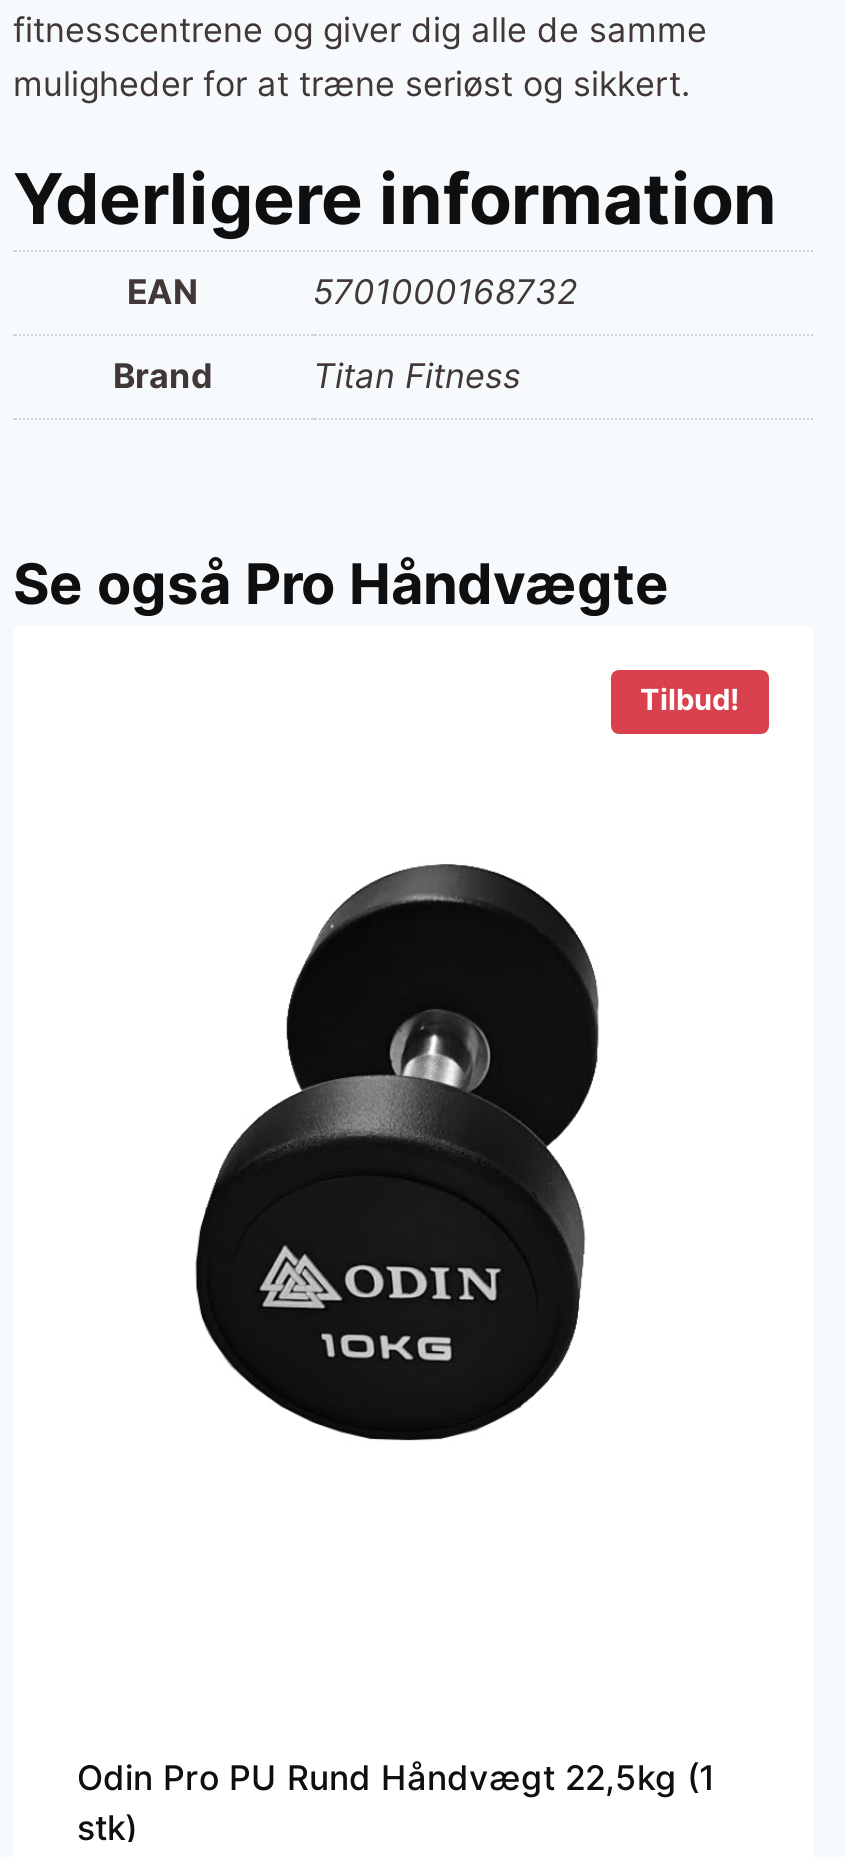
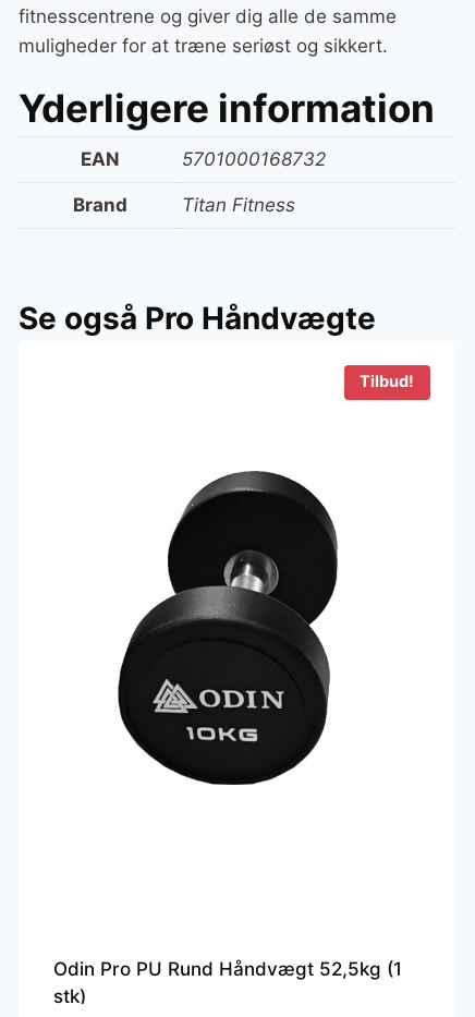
[77,1758,715,1798] Odin Pro PU Rund Håndvægt 22,5kg (1 -> [53,958,402,980] Odin Pro PU Rund Håndvægt 52,5kg (1

